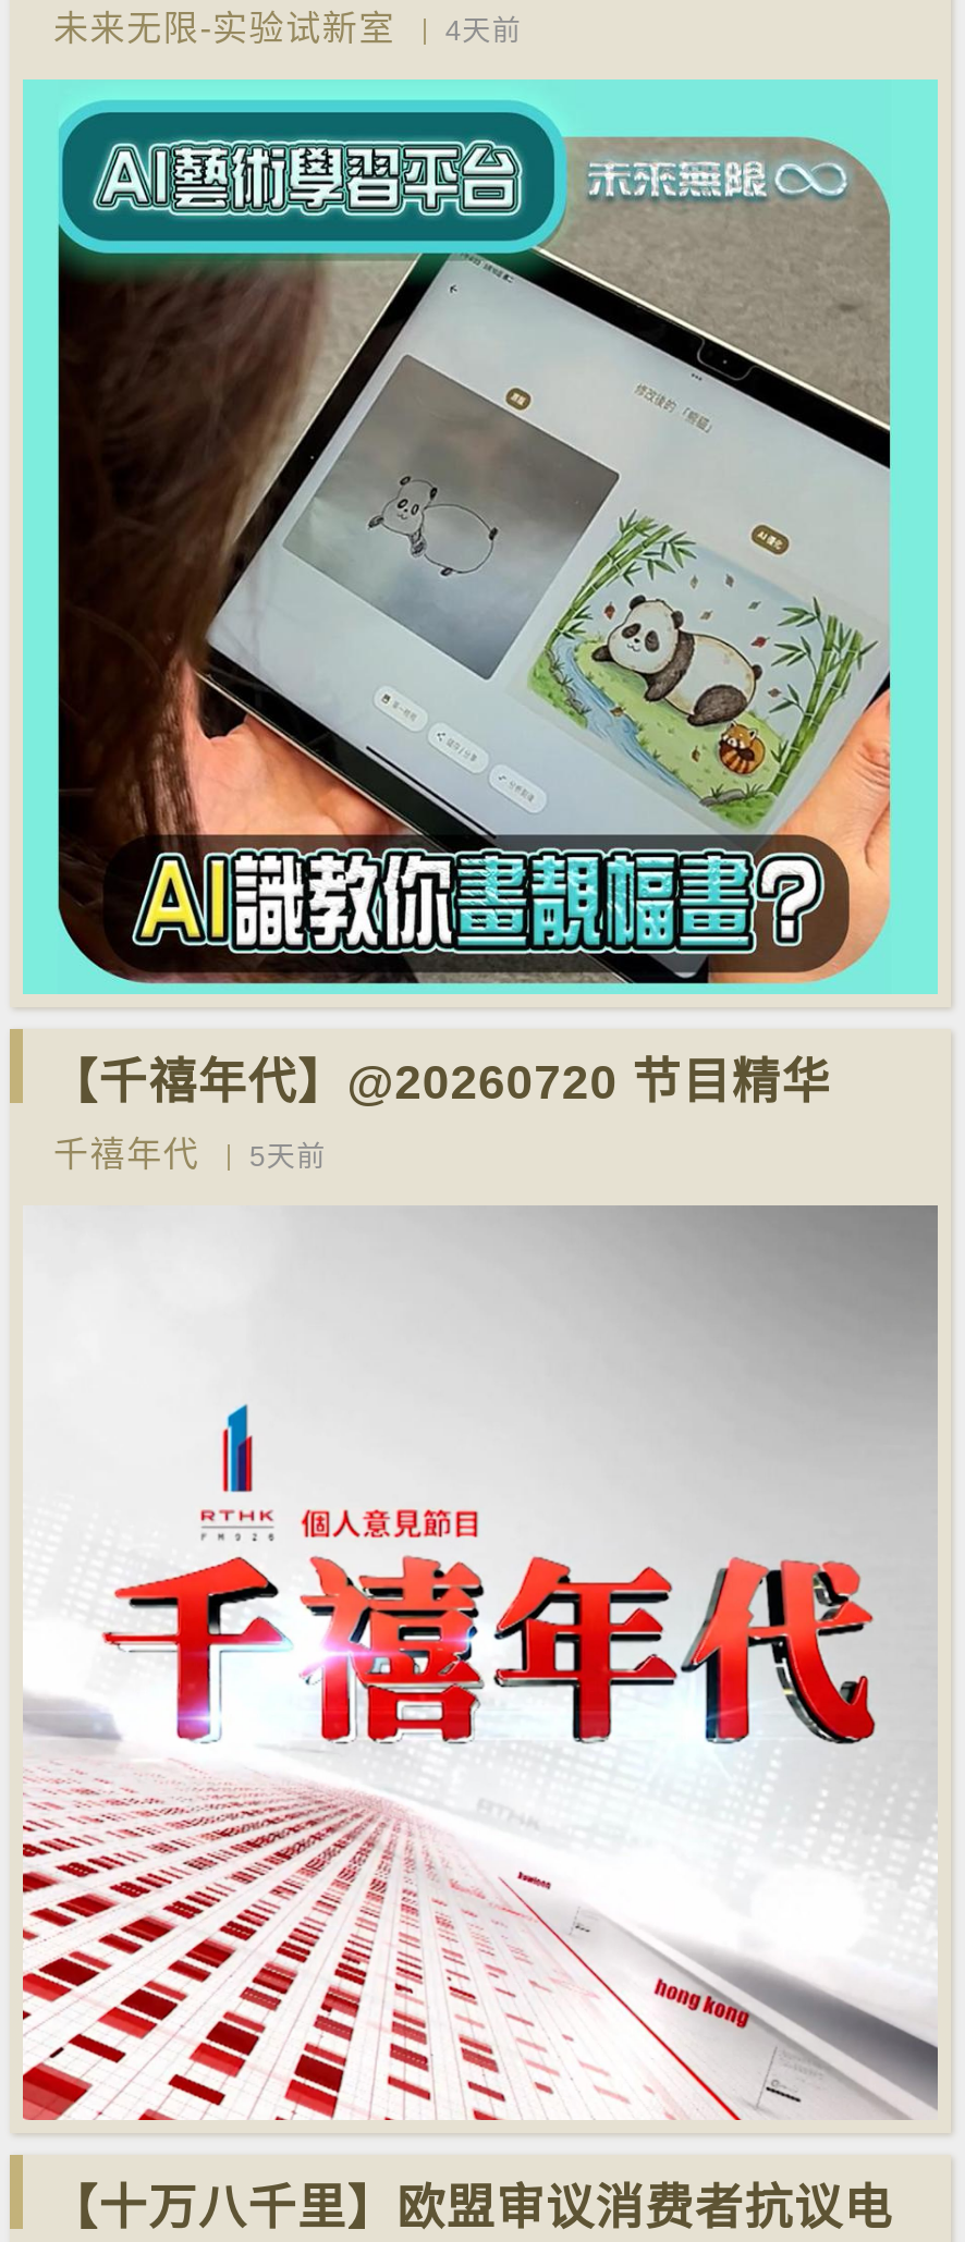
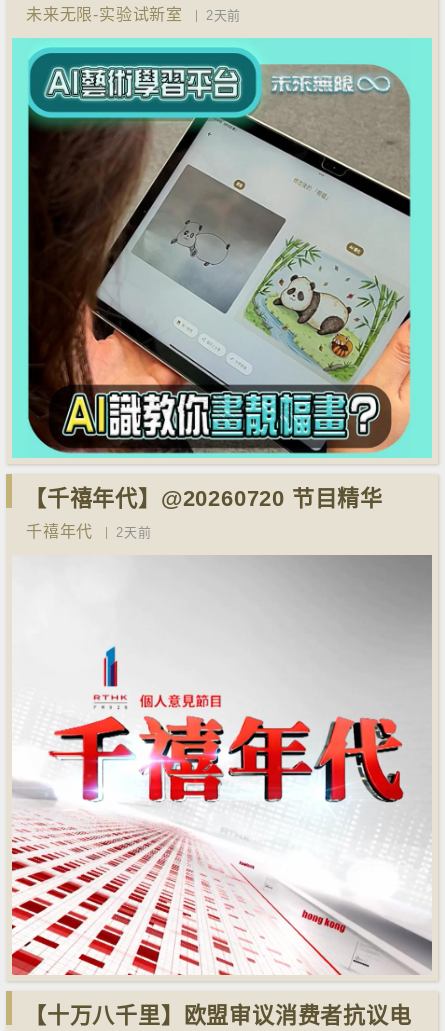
[53,10,522,47] 未来无限-实验试新室 4天前 -> [26,6,241,23] 未来无限-实验试新室 2天前
[53,1136,327,1173] 千禧年代 5天前 -> [26,523,151,540] 千禧年代 2天前

